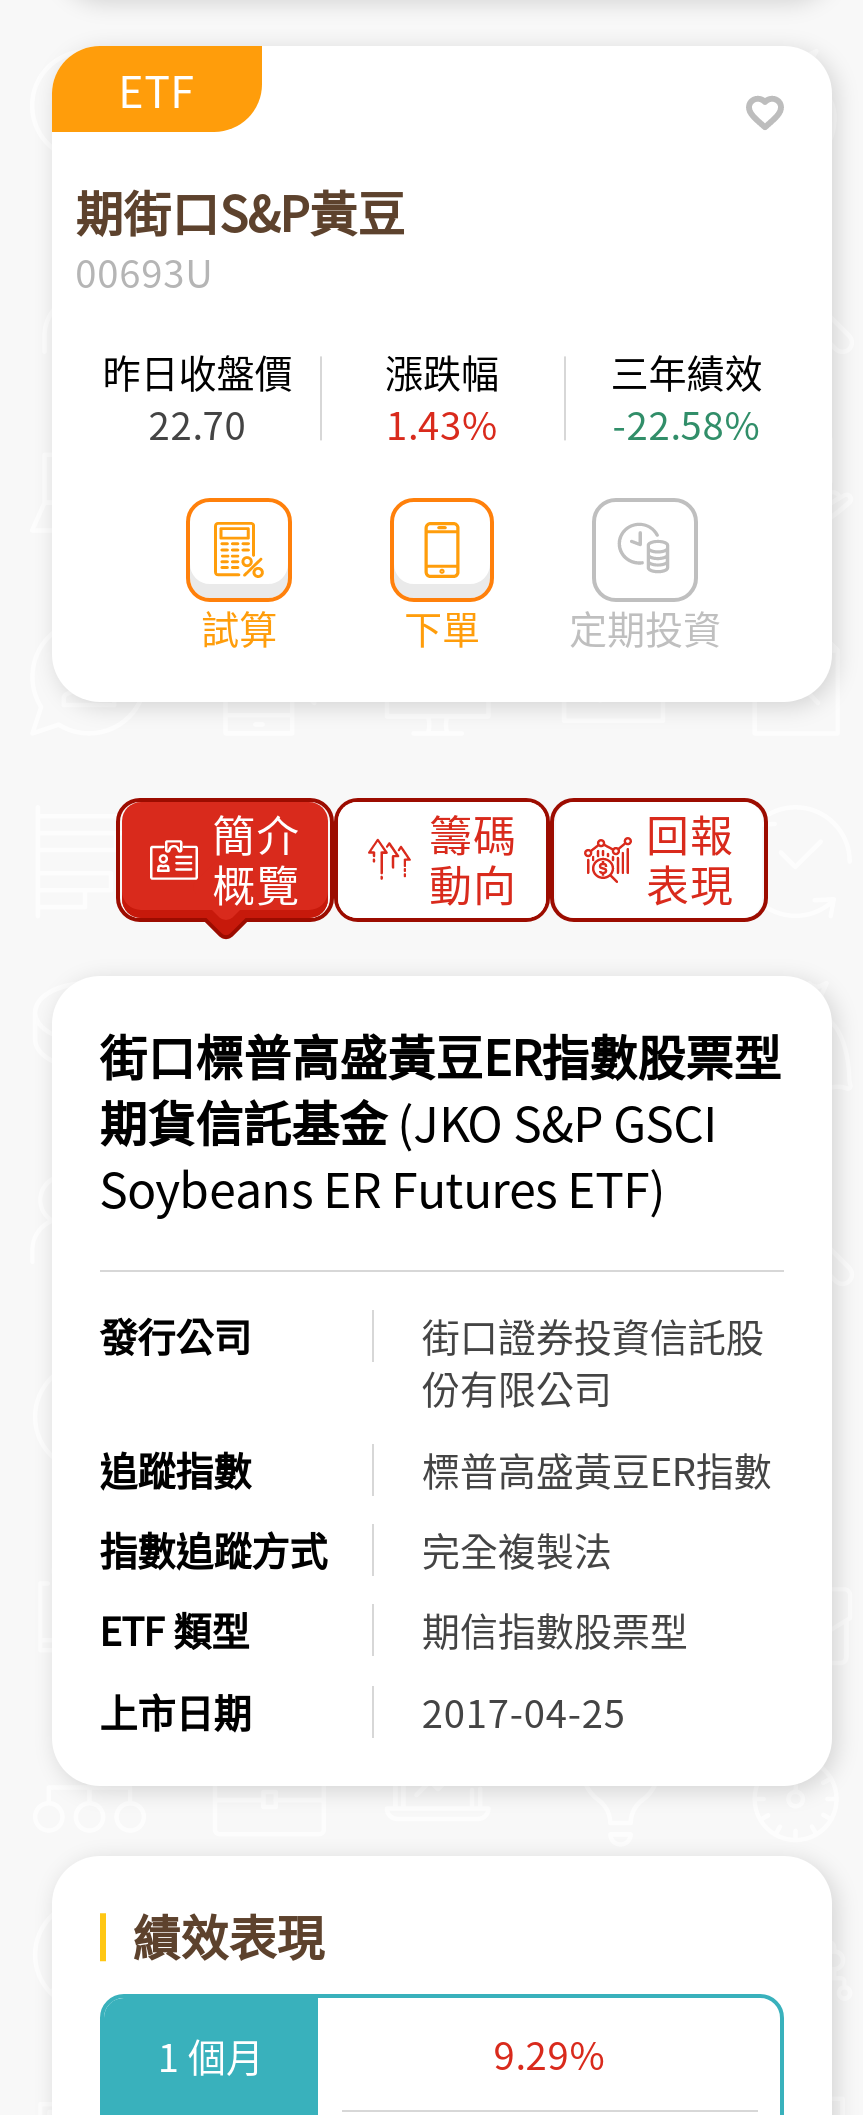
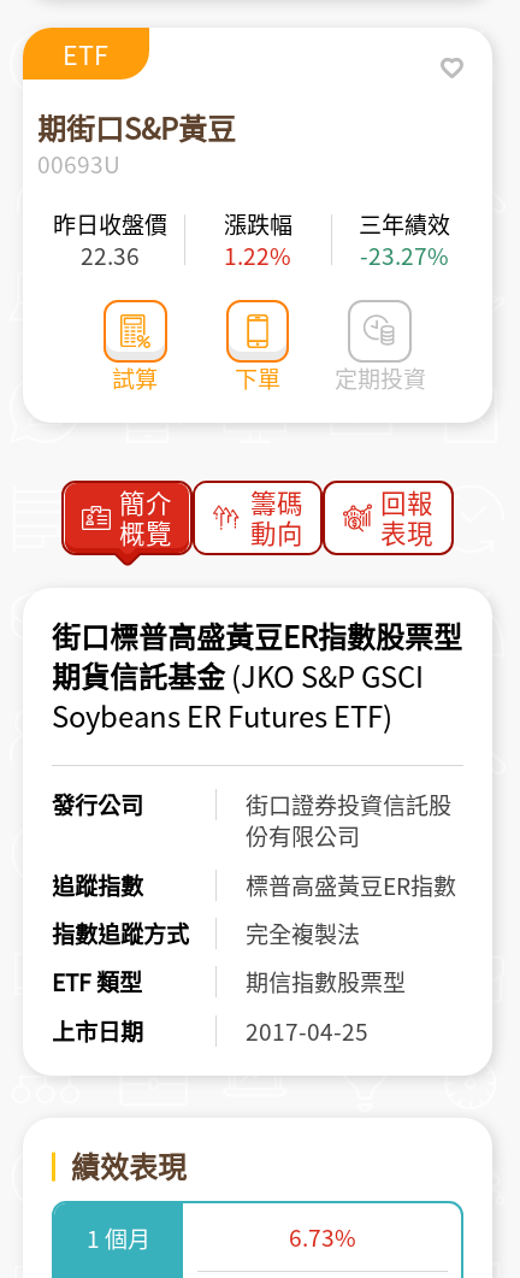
[148,396,246,452] 22.70 -> [81,238,140,272] 22.36
[386,396,498,452] 1.43% -> [224,238,291,272] 1.22%
[613,396,761,452] -22.58% -> [360,238,449,272] -23.27%
[494,2025,606,2081] 9.29% -> [289,1220,356,1253] 6.73%

